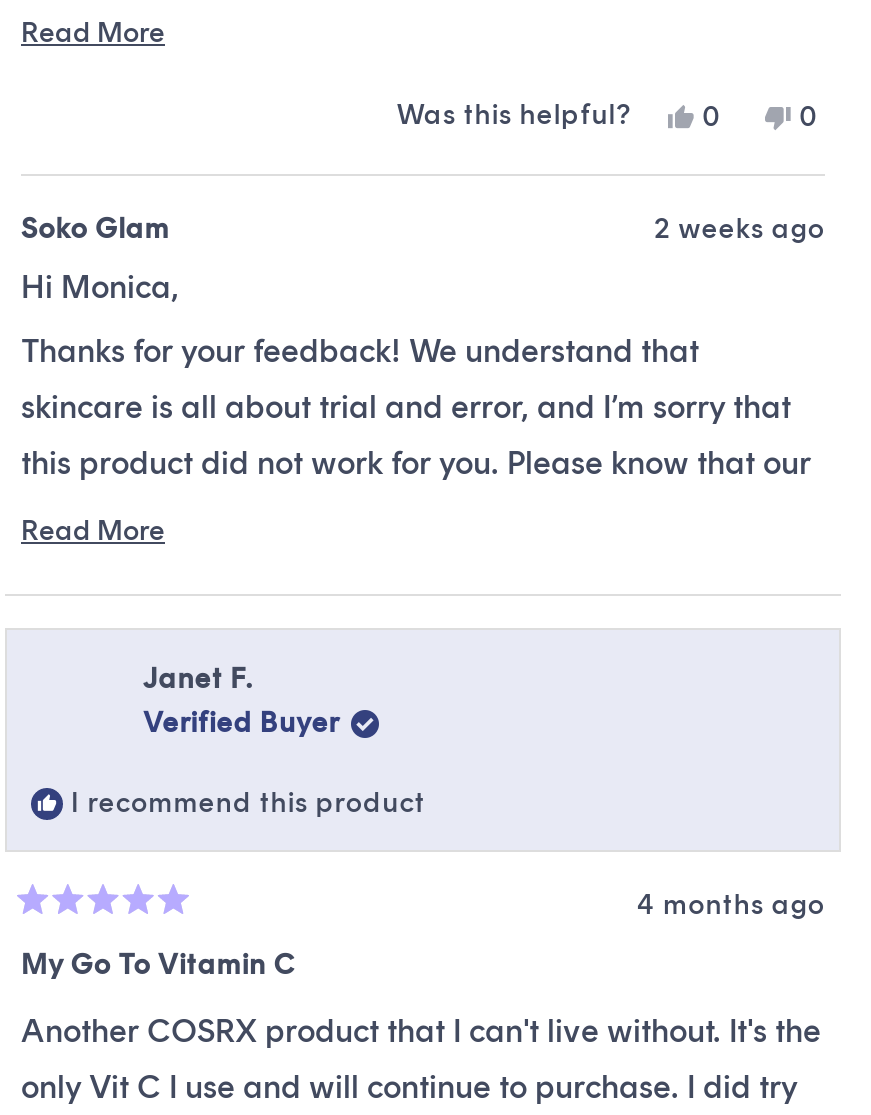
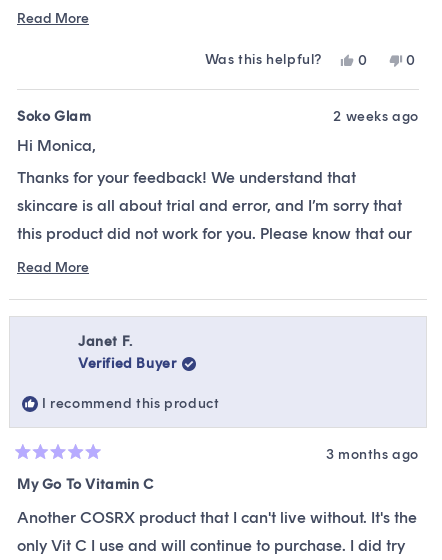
[637,888,825,922] 4 months ago -> [326,446,419,463] 3 months ago

